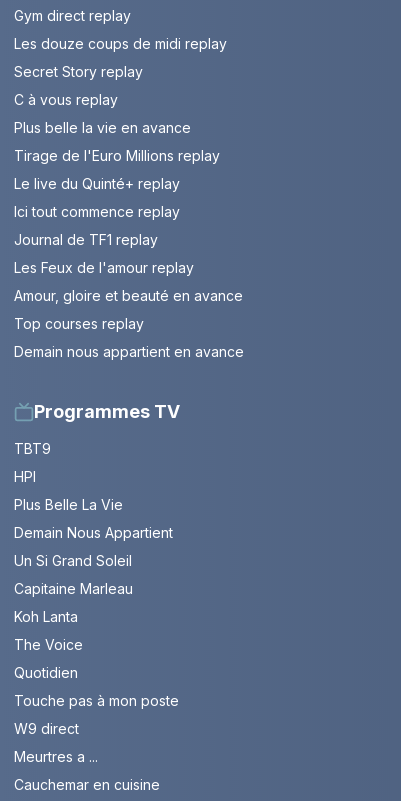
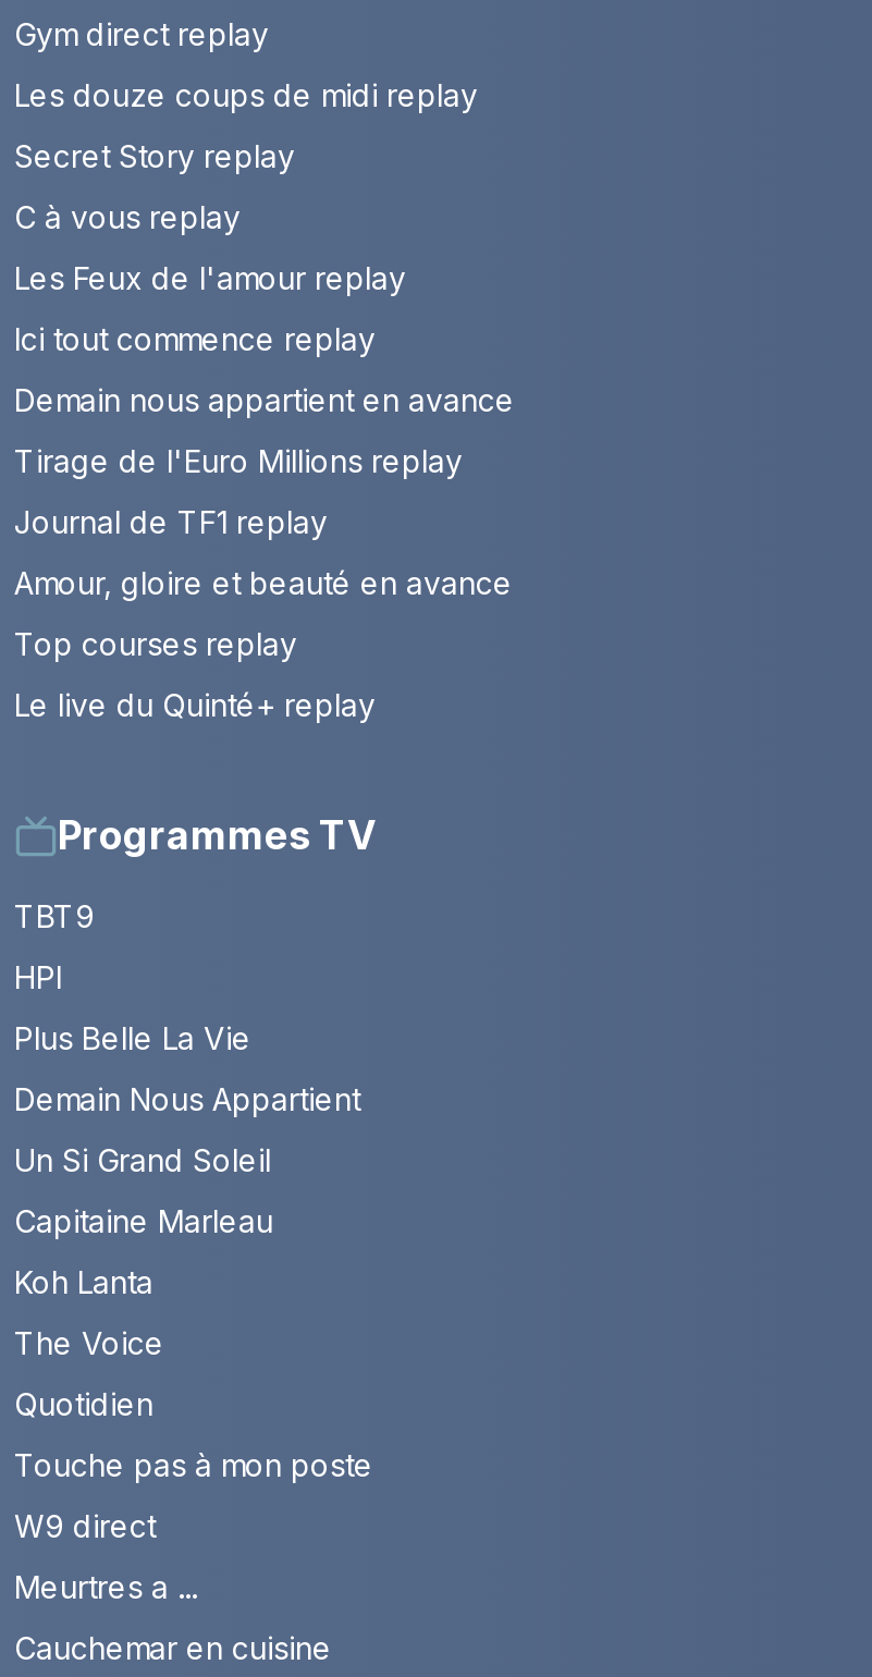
[14,119,191,136] Plus belle la vie en avance -> none
moved [14,147,220,164] -> [14,443,463,480]: Tirage de l'Euro Millions replay
moved [14,175,180,192] -> [14,686,376,724]: Le live du Quinté+ replay
moved [14,203,180,220] -> [14,321,376,358]: Ici tout commence replay
moved [14,259,194,276] -> [14,260,406,297]: Les Feux de l'amour replay
moved [14,343,244,360] -> [14,382,515,419]: Demain nous appartient en avance

